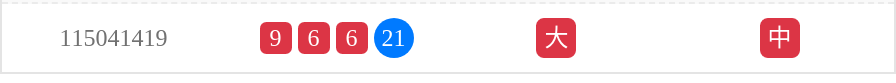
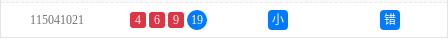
[60,24,168,52] 115041419 -> [30,13,84,27] 115041021
[270,24,282,52] 9 -> [135,13,141,27] 4
[346,24,792,52] 6 | 21 | 大 | 中 -> [173,13,396,27] 9 | 19 | 小 | 错

